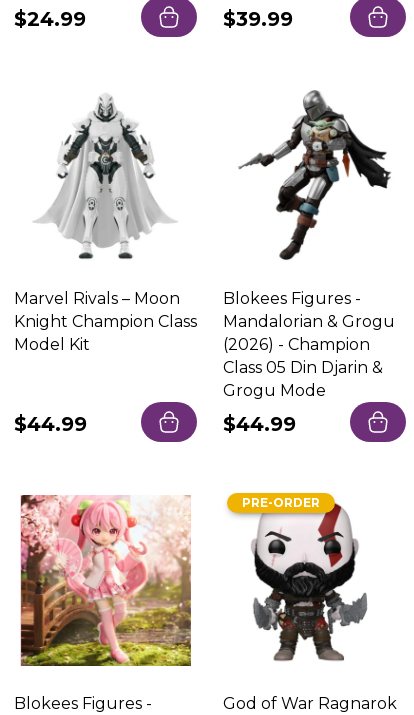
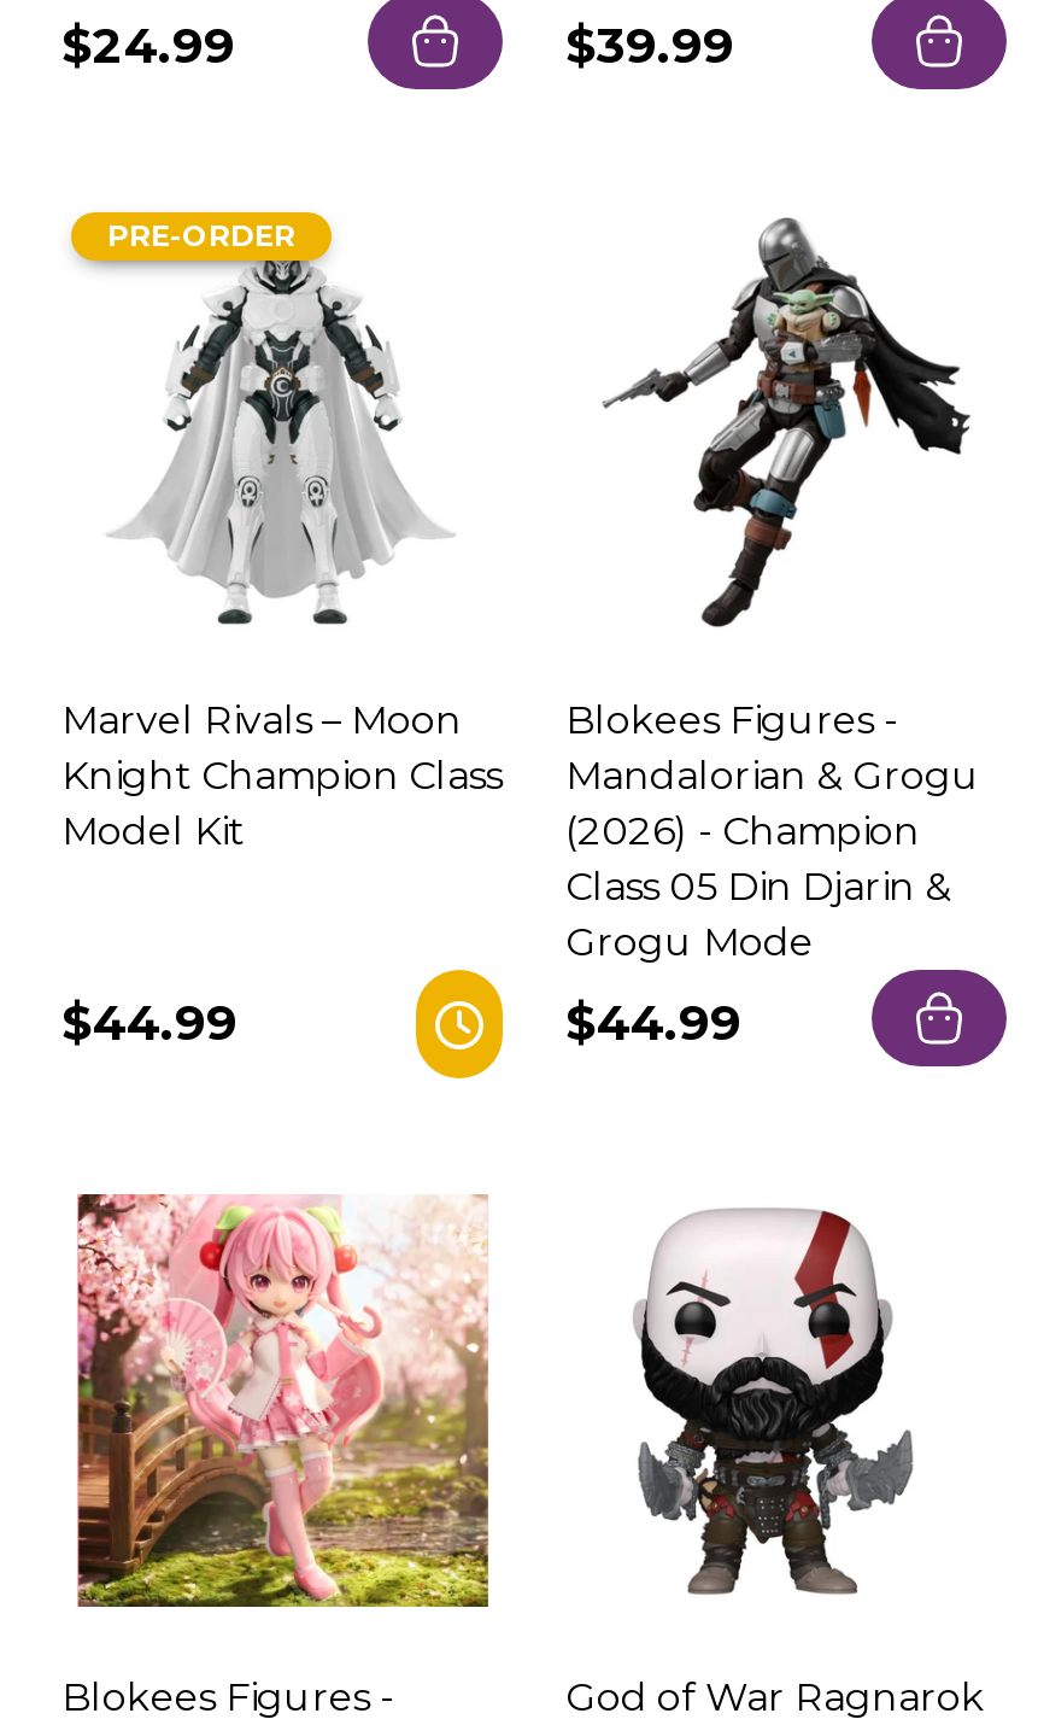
[140,401,198,447] [image] -> [368,967,505,1081] [image]
moved [242,495,320,510] -> [107,218,295,254]: PRE-ORDER

